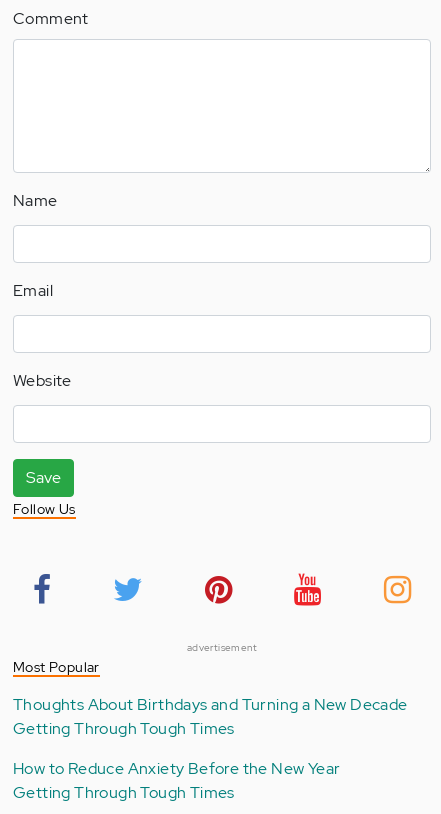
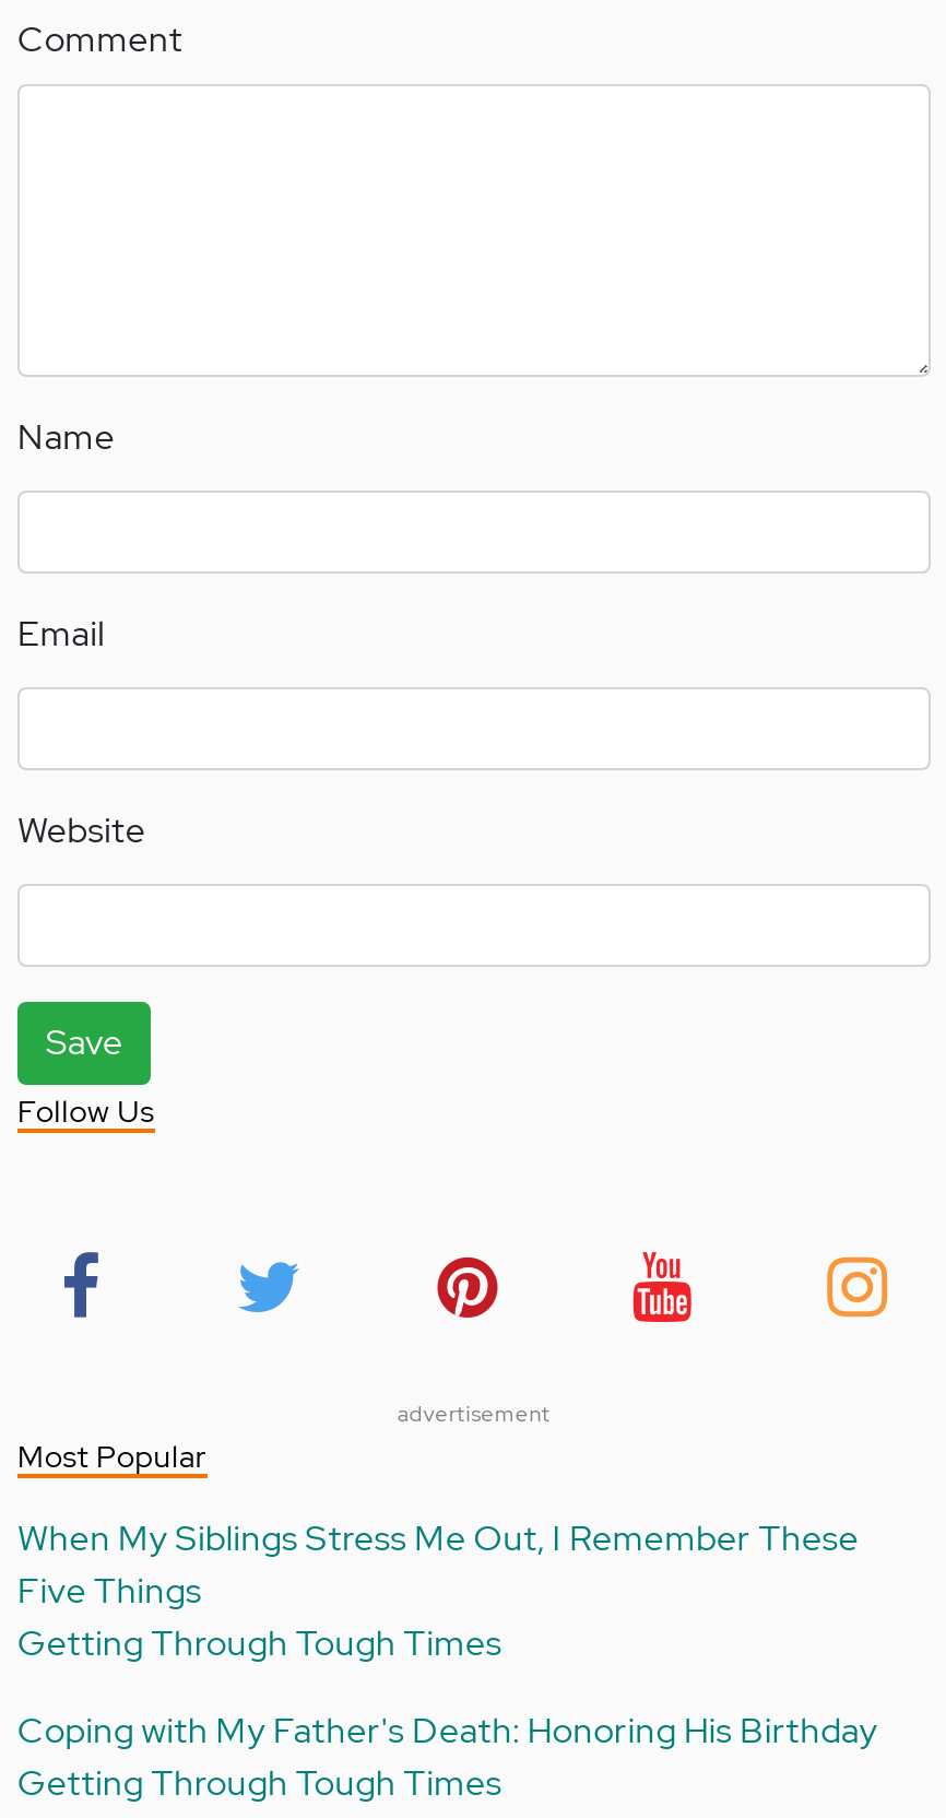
[13,694,408,715] Thoughts About Birthdays and Turning a New Decade -> [17,1516,859,1614] When My Siblings Stress Me Out, I Remember These | Five Things
[13,758,340,779] How to Reduce Anxiety Before the New Year -> [17,1708,878,1754] Coping with My Father's Death: Honoring His Birthday

